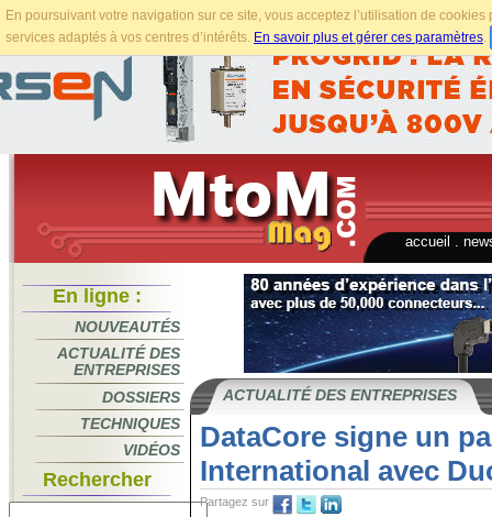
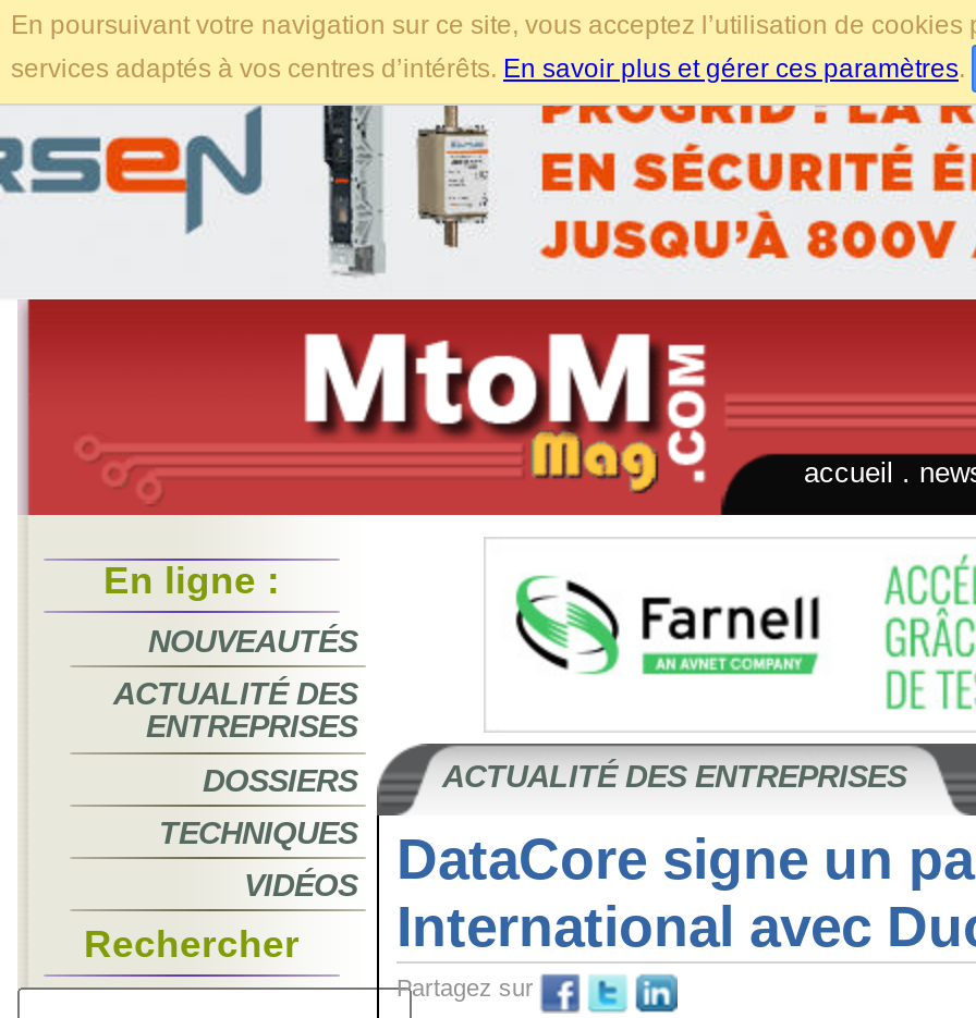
[243,273,489,374] [image] -> [484,537,969,733] [image]

